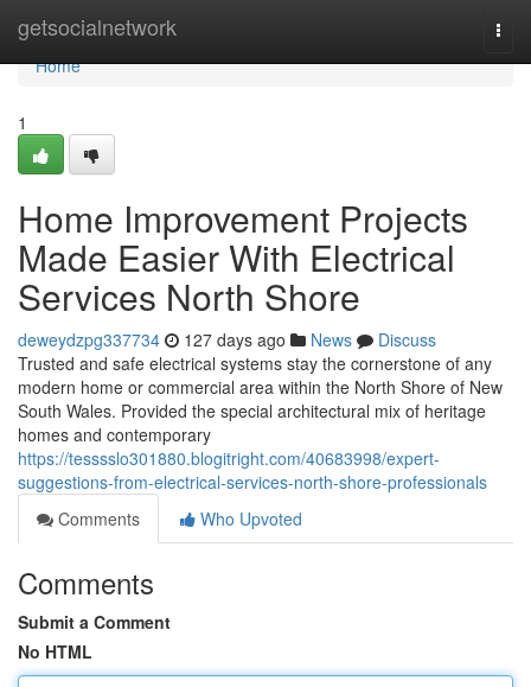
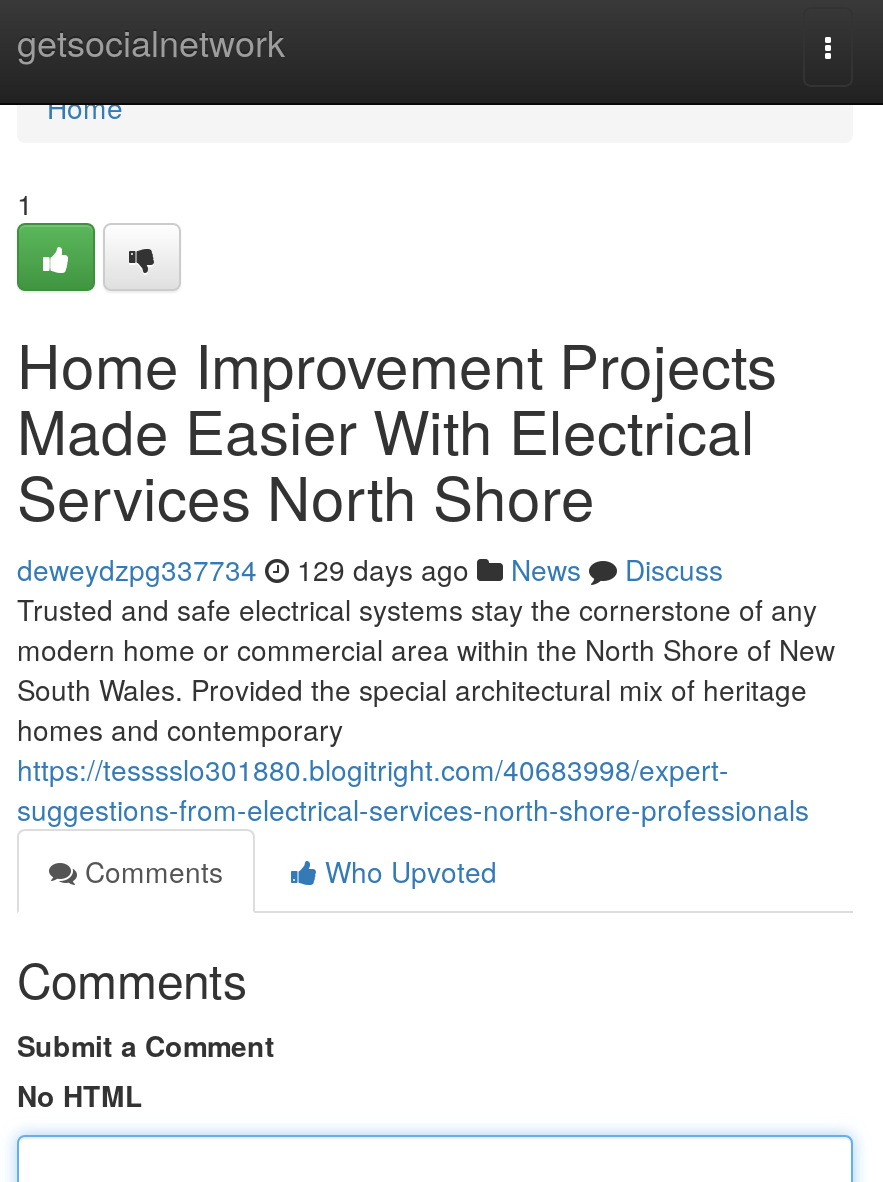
[18,327,436,351] deweydzpg337734 127 days ago News Discuss -> [17,549,723,589] deweydzpg337734 129 days ago News Discuss

